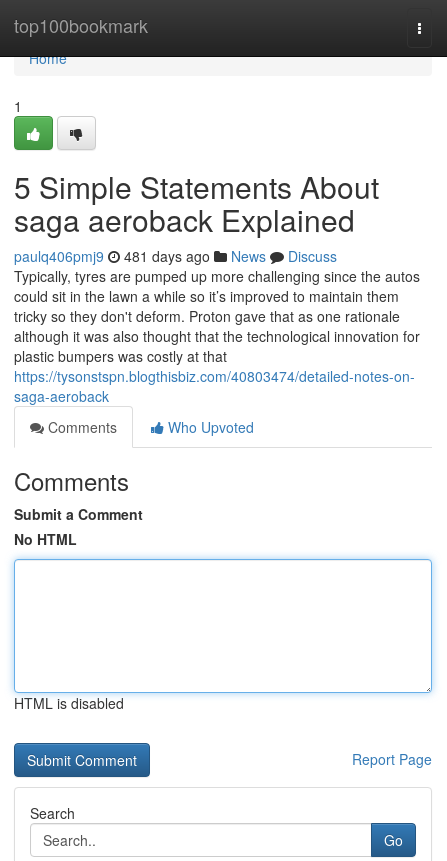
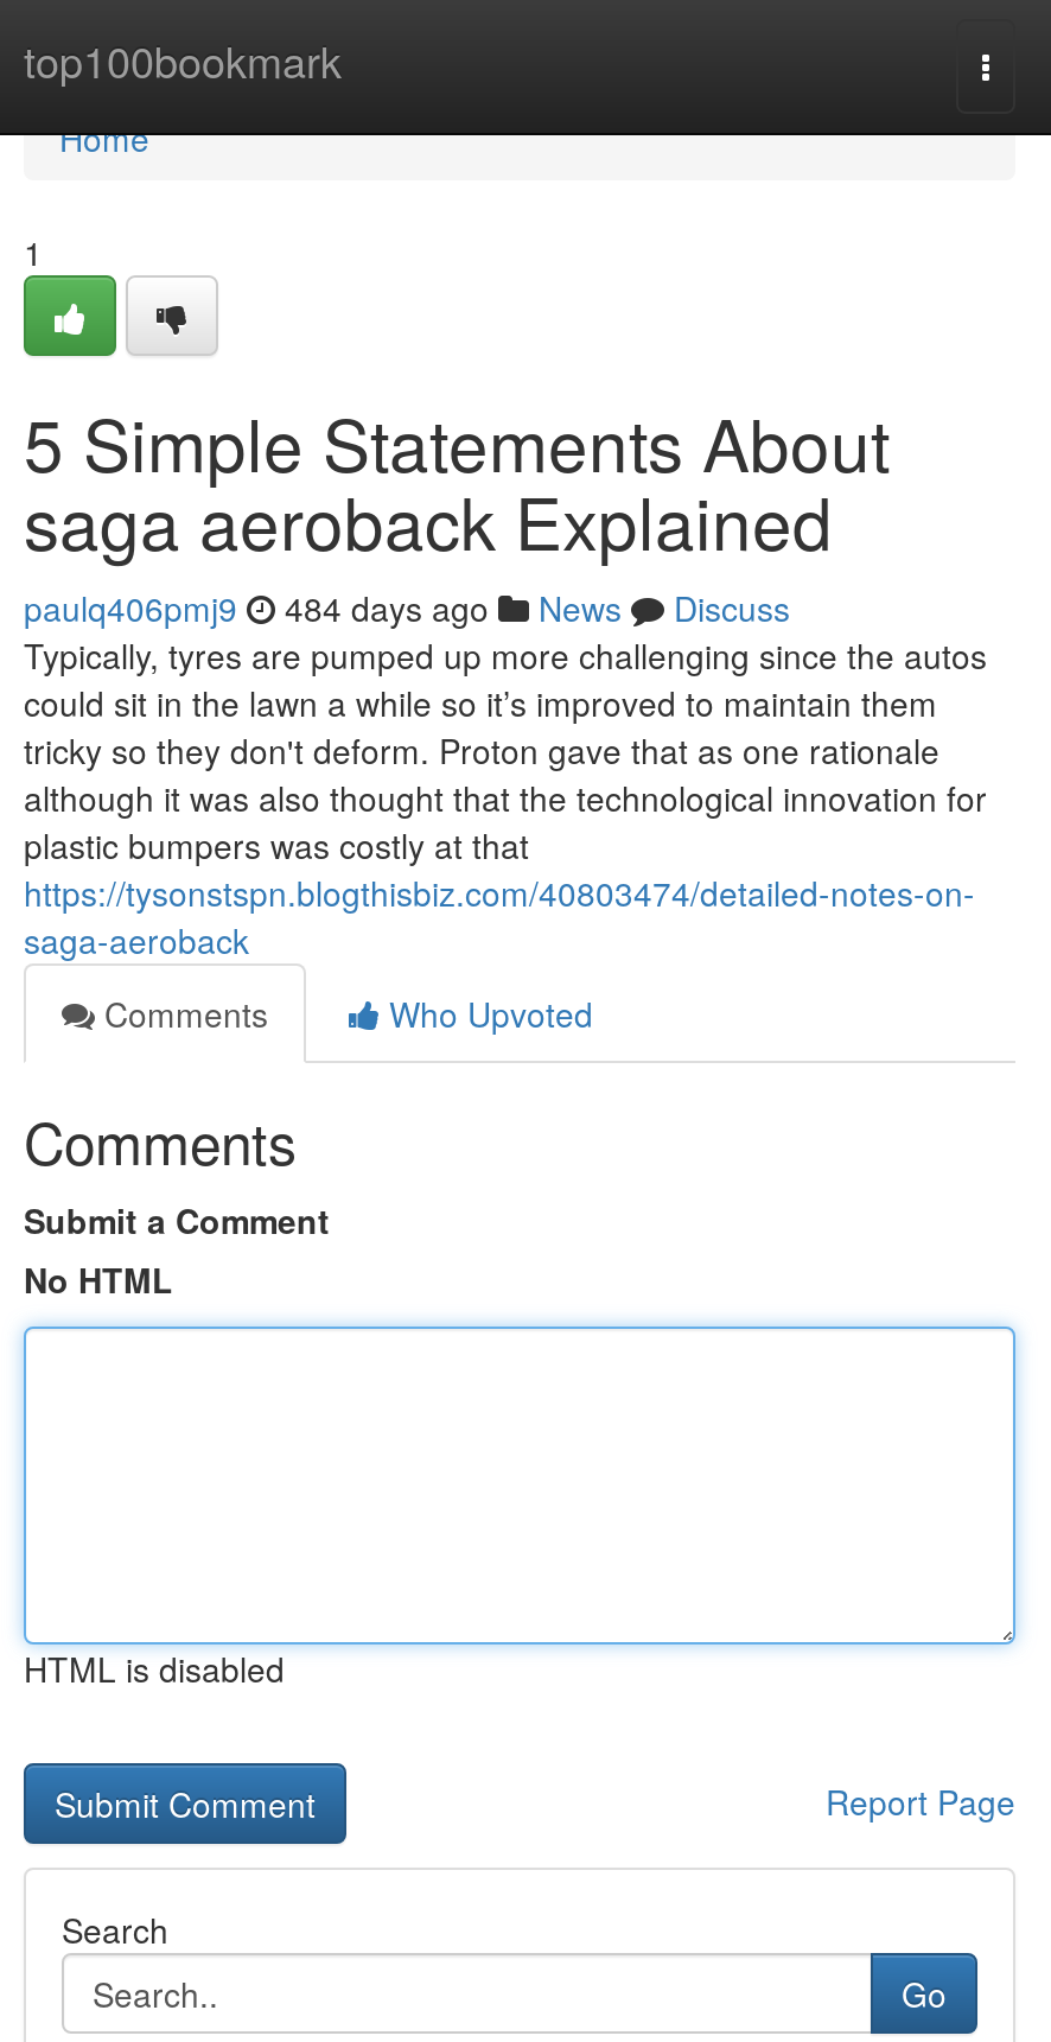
[14,246,337,266] paulq406pmj9 481 days ago News Discuss -> [24,584,790,631] paulq406pmj9 484 days ago News Discuss

